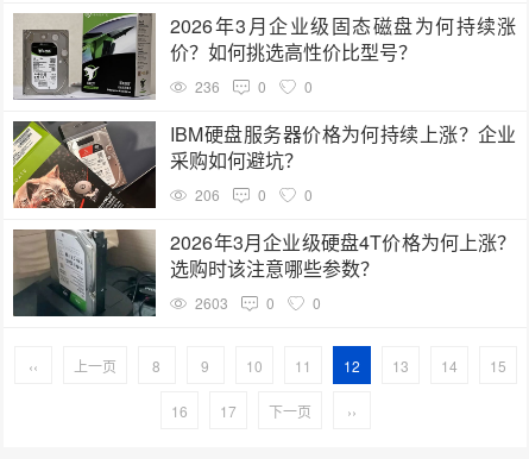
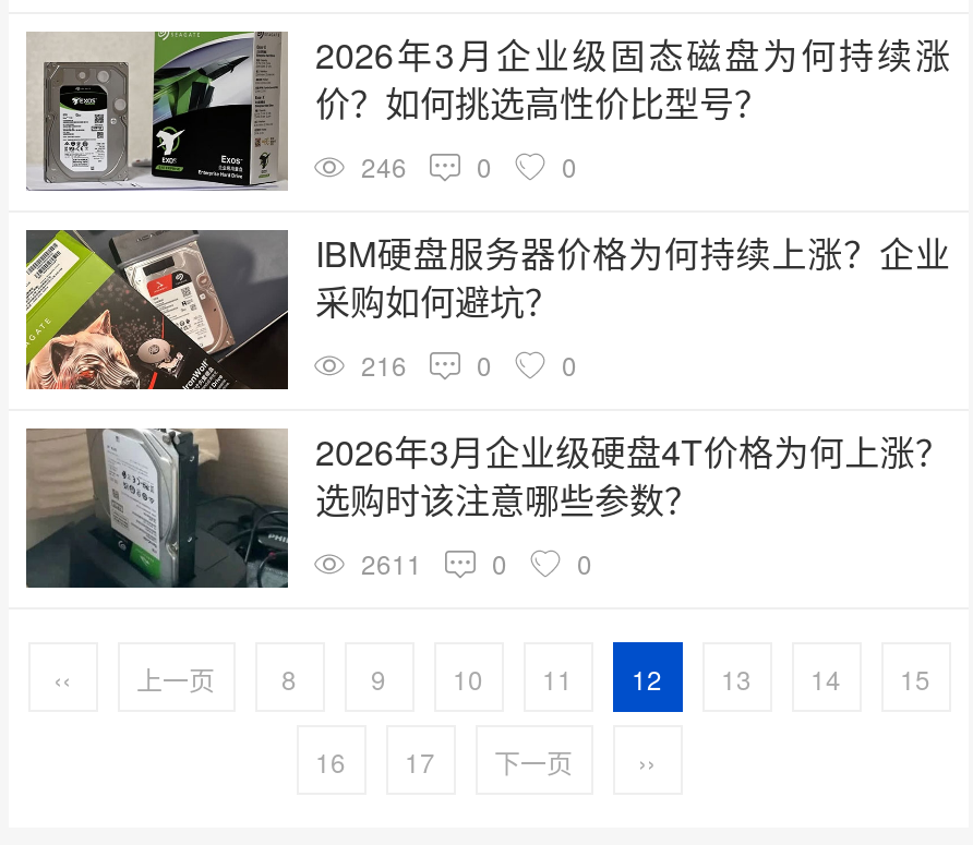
[196,76,313,96] 236 0 0 -> [361,147,577,184] 246 0 0
[196,184,313,204] 206 0 0 -> [361,345,577,382] 216 0 0
[196,292,322,312] 2603 0 0 -> [361,543,592,580] 2611 0 0

